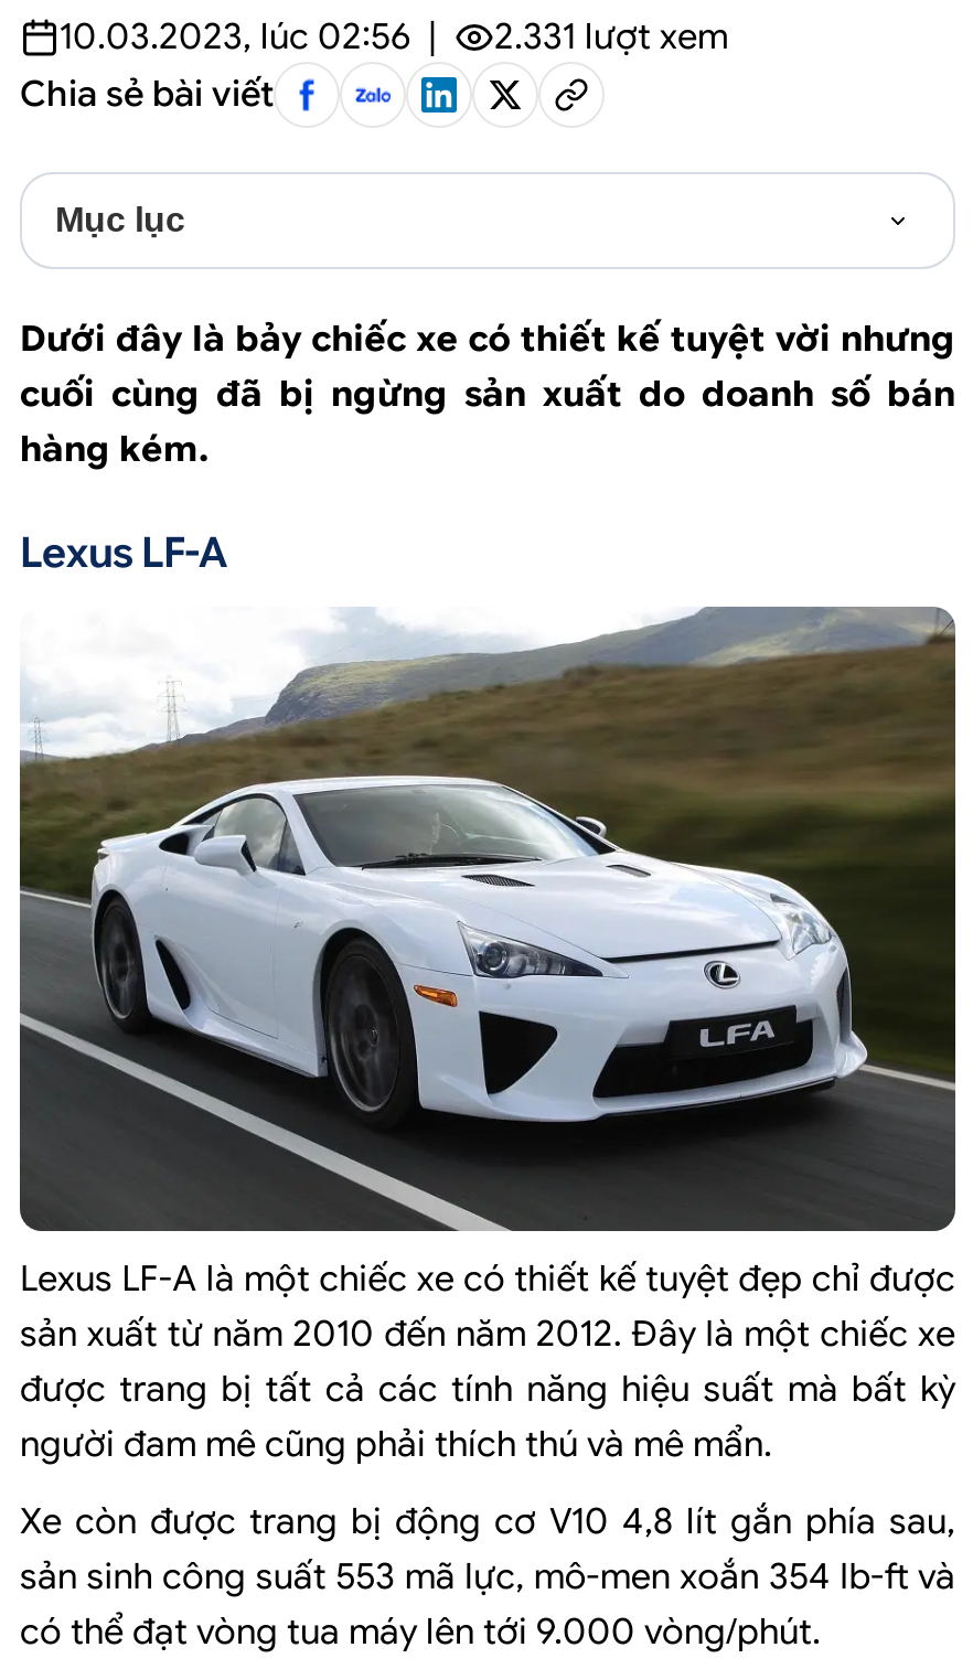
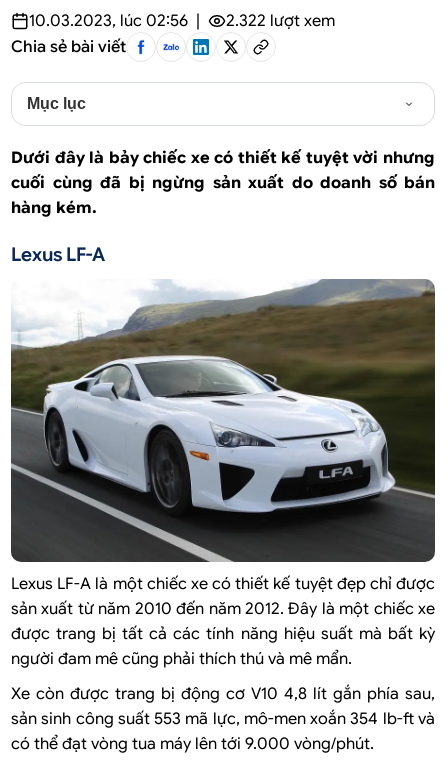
[494,15,728,60] 2.331 lượt xem -> [226,11,335,31] 2.322 lượt xem

